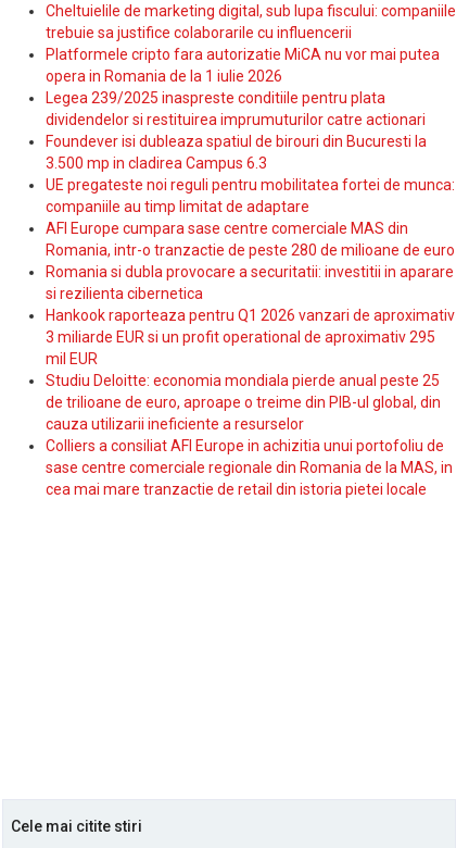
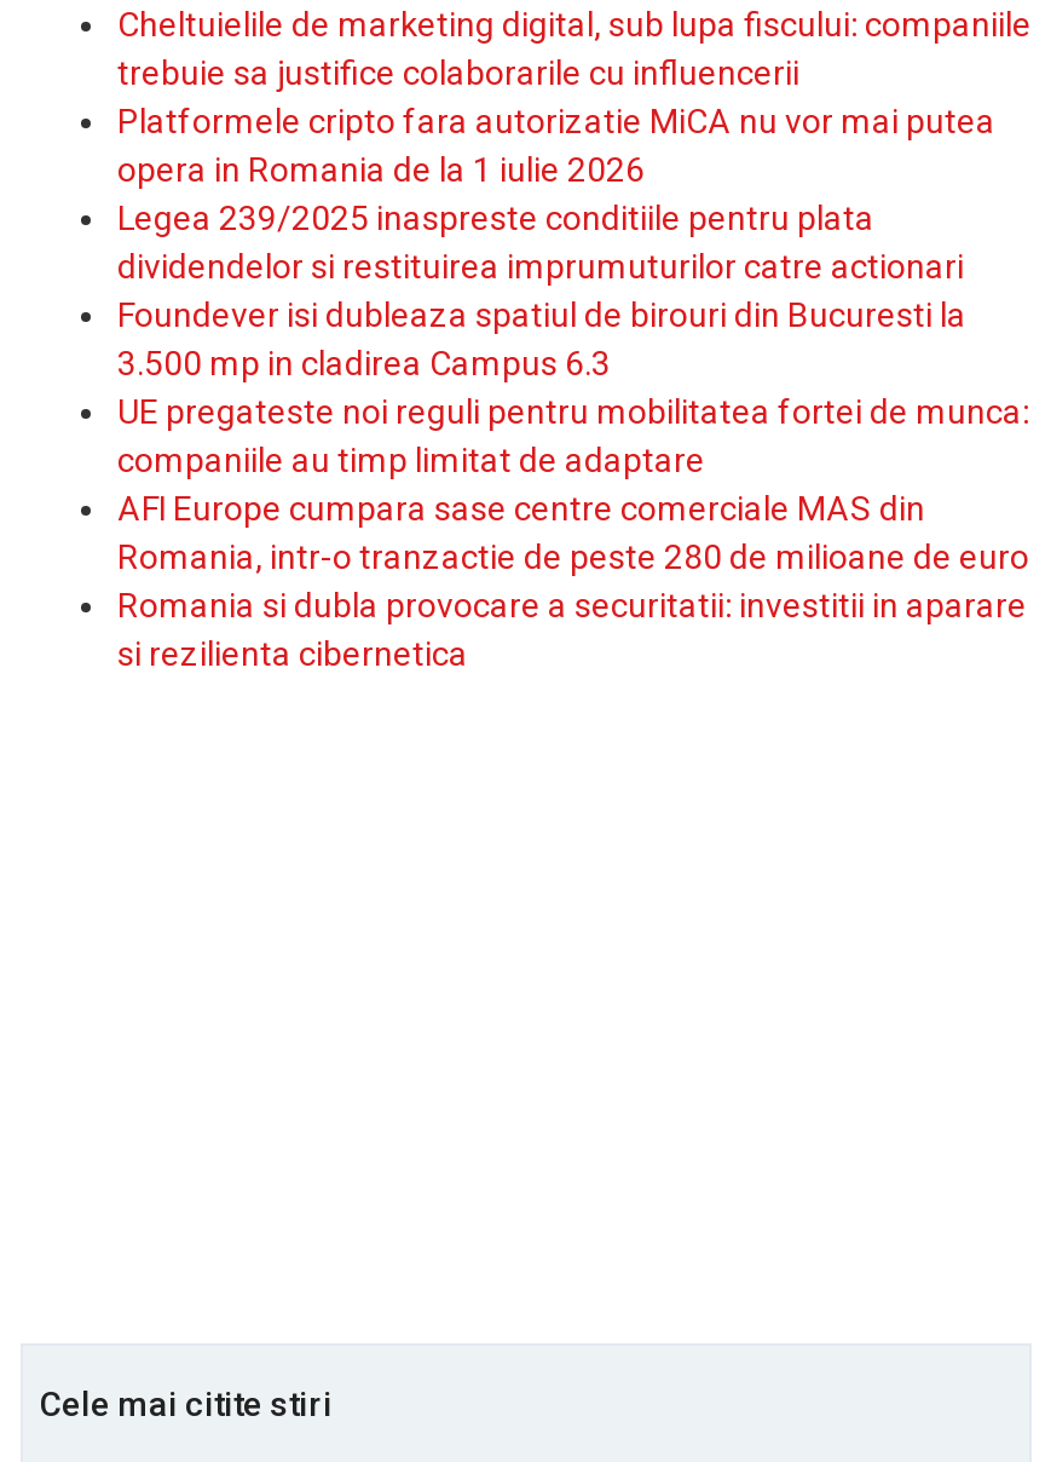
[46,307,455,498] Hankook raporteaza pentru Q1 2026 vanzari de aproximativ | 3 miliarde EUR si un profit operational de aproximativ 295 | mil EUR | Studiu Deloitte: economia mondiala pierde anual peste 25 | de trilioane de euro, aproape o treime din PIB-ul global, din | cauza utilizarii ineficiente a resurselor | Colliers a consiliat AFI Europe in achizitia unui portofoliu de | sase centre comerciale regionale din Romania de la MAS, in | cea mai mare tranzactie de retail din istoria pietei locale -> none

